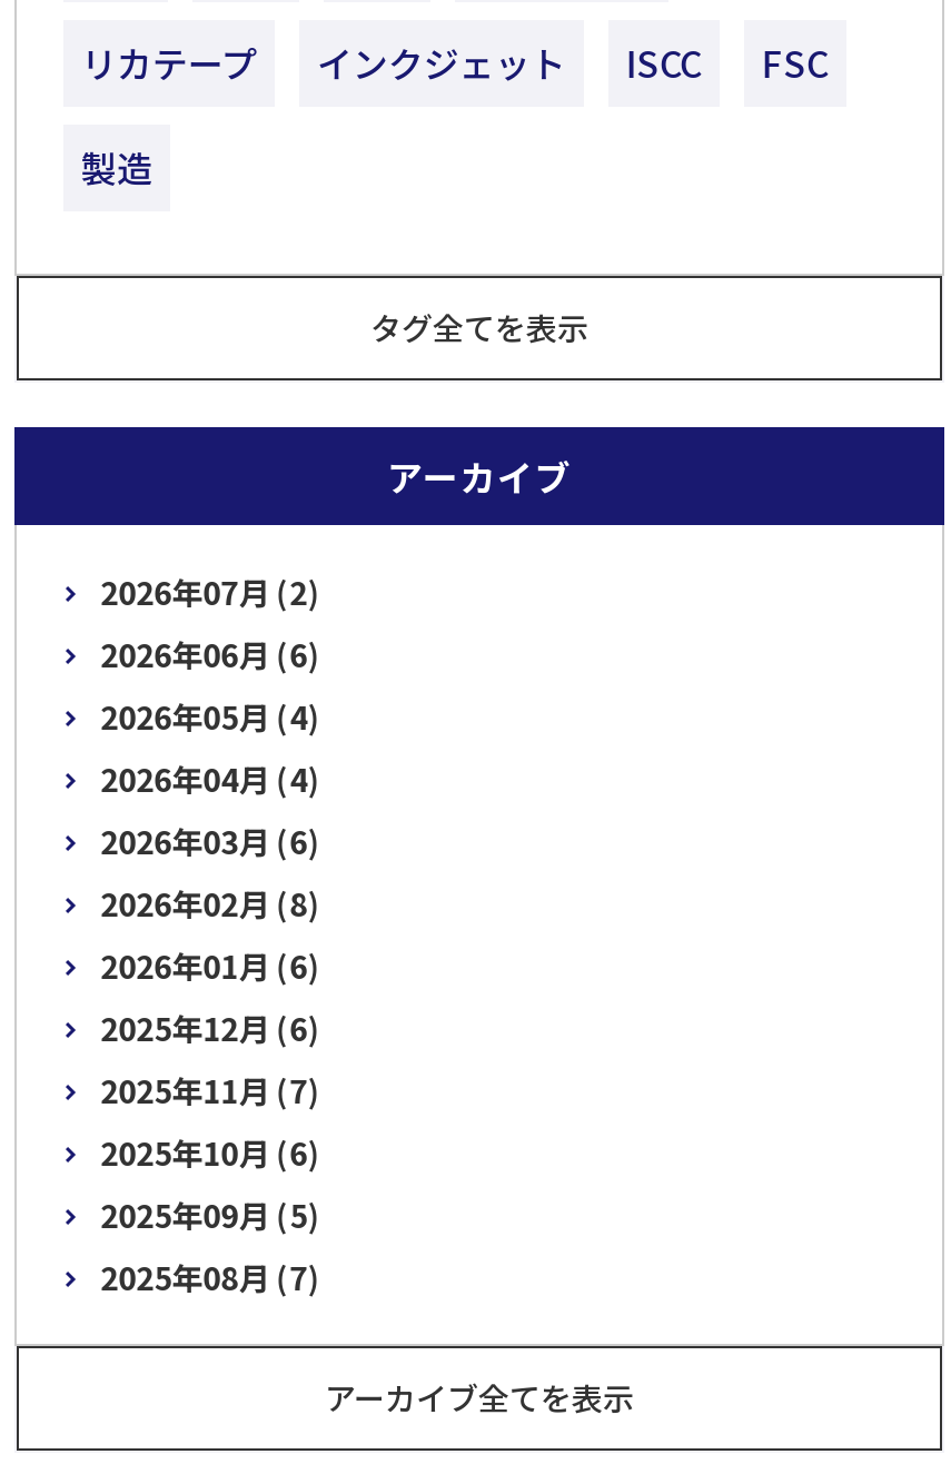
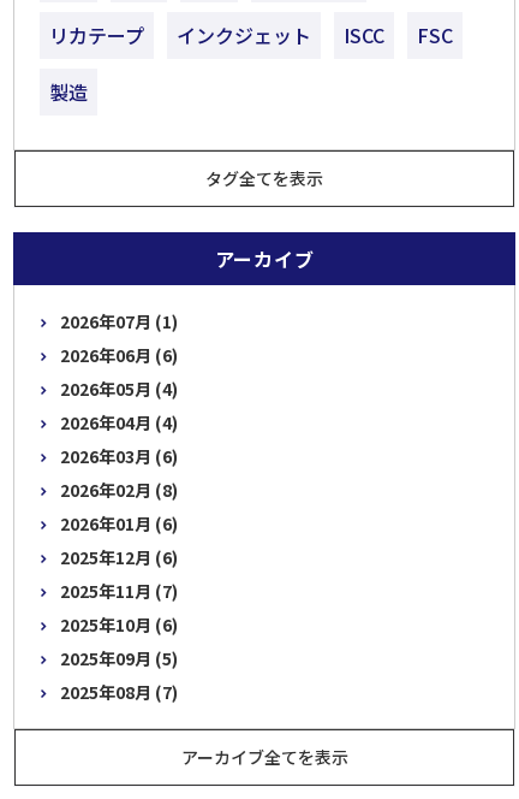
[101,569,319,614] 2026年07月 (2) -> [60,309,177,333] 2026年07月 (1)

